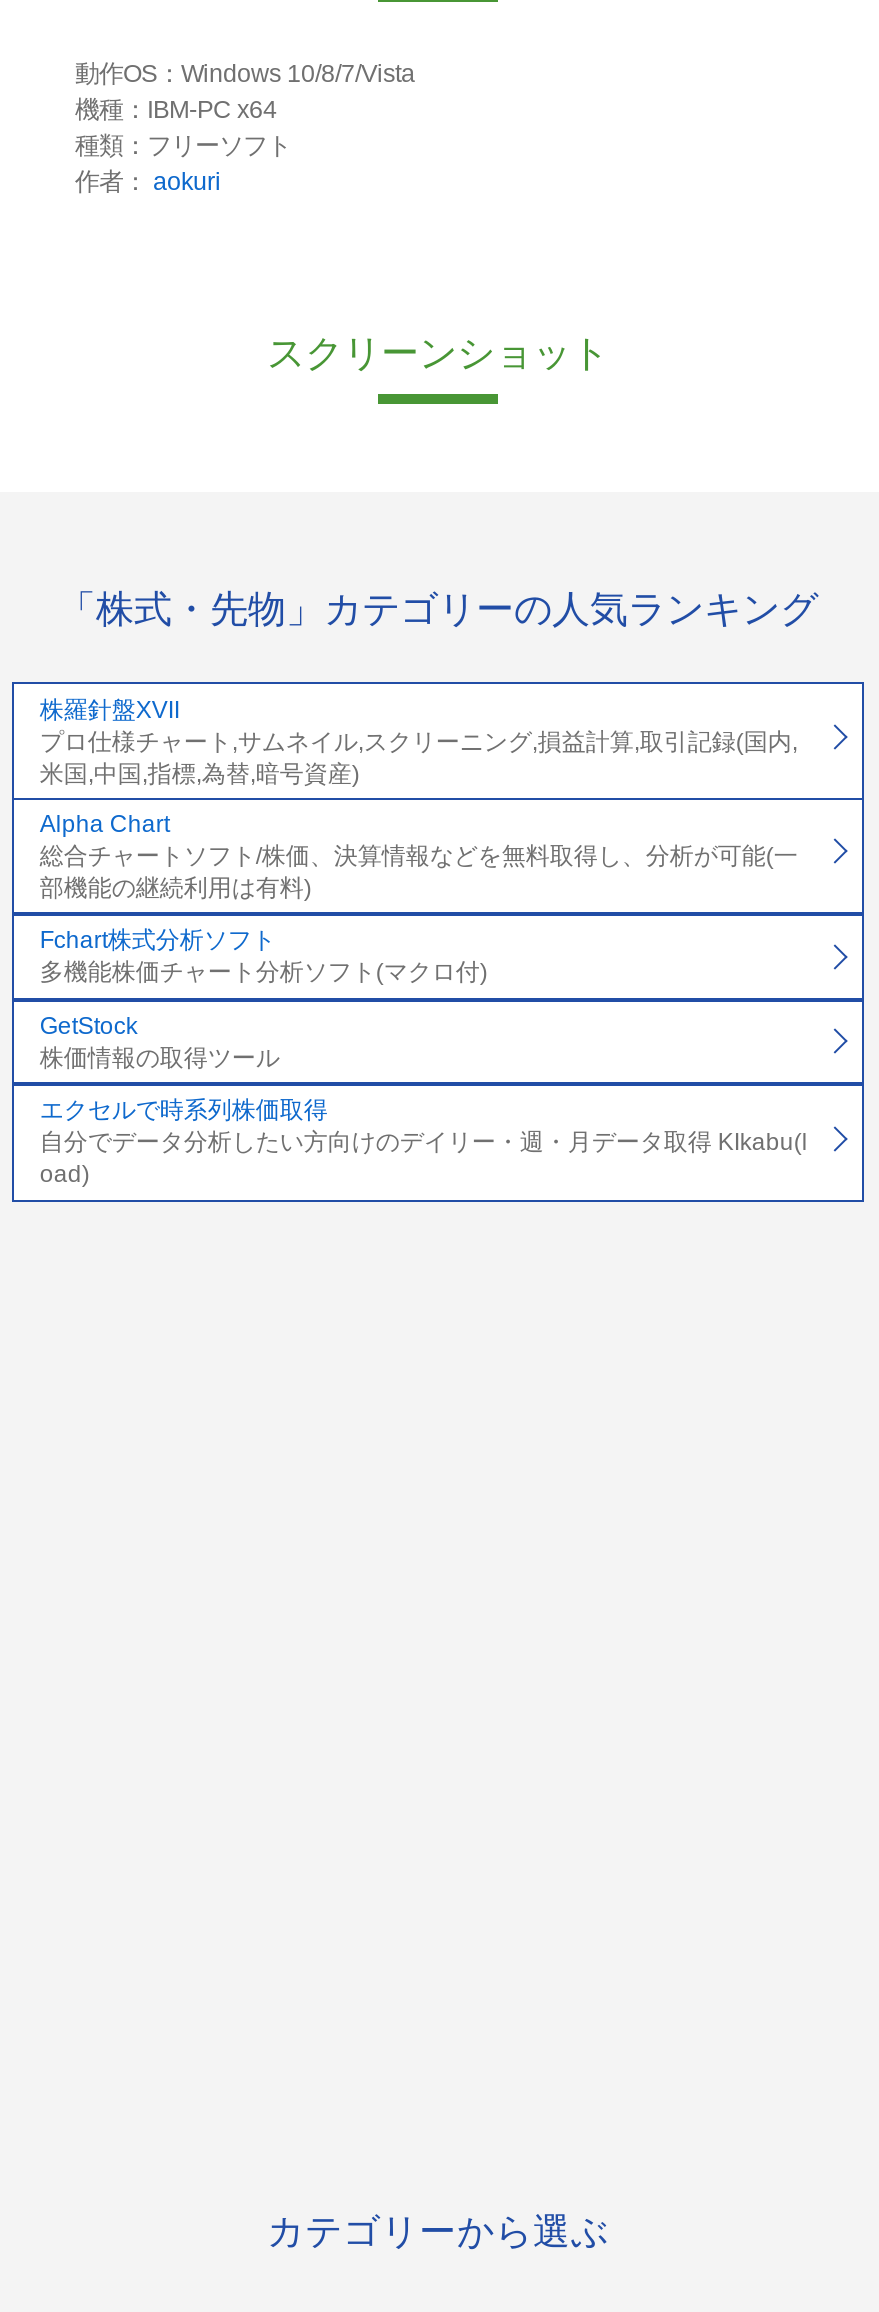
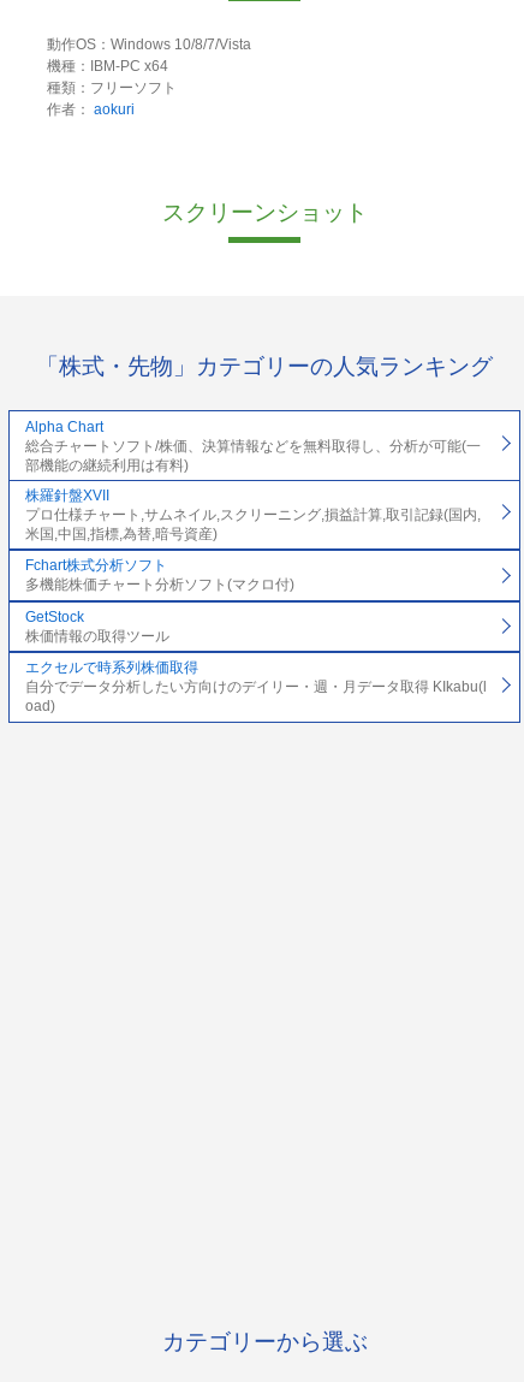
moved [40,695,798,787] -> [25,487,481,542]: 株羅針盤XVII | プロ仕様チャート,サムネイル,スクリーニング,損益計算,取引記録(国内, | 米国,中国,指標,為替,暗号資産)
moved [40,810,798,902] -> [25,418,481,473]: Alpha Chart | 総合チャートソフト/株価、決算情報などを無料取得し、分析が可能(一 | 部機能の継続利用は有料)

